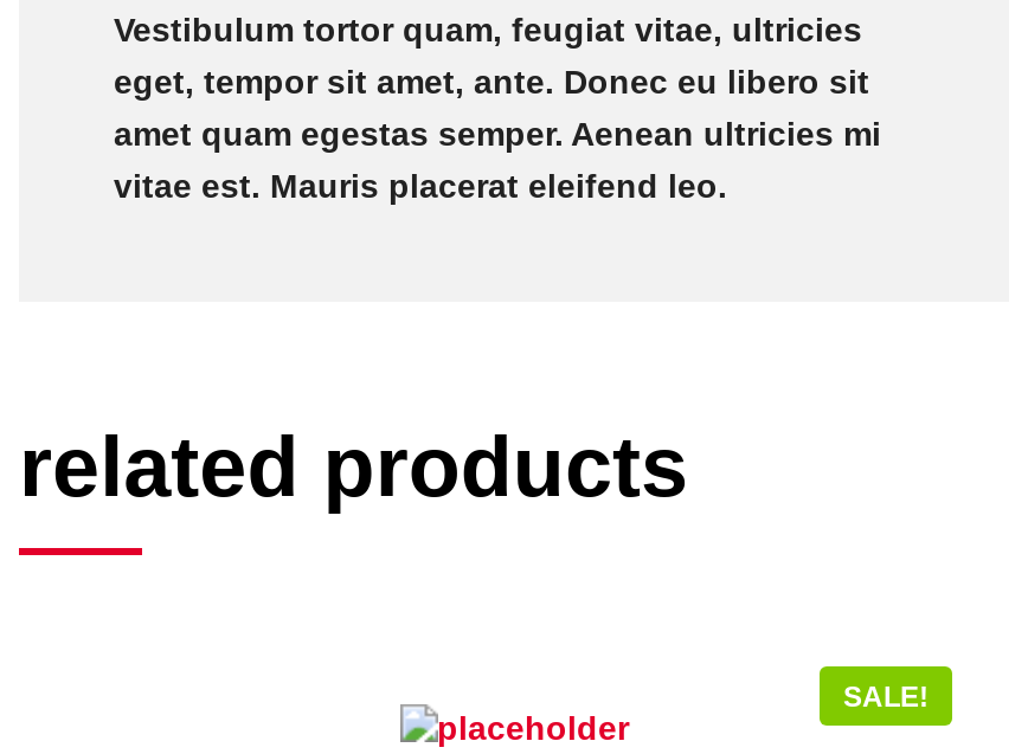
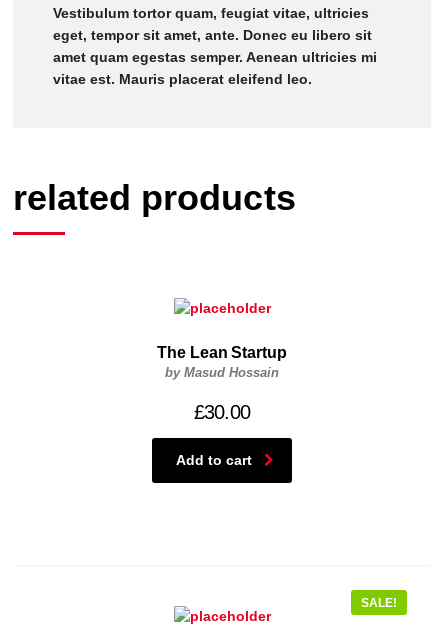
none -> [157,344,287,468] The Lean Startup | by Masud Hossain | £30.00 | Add to cart

